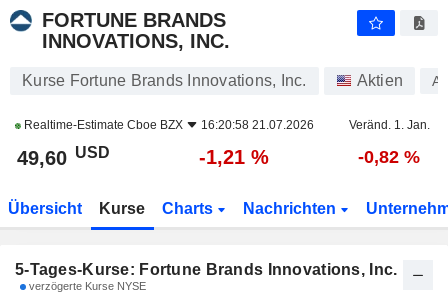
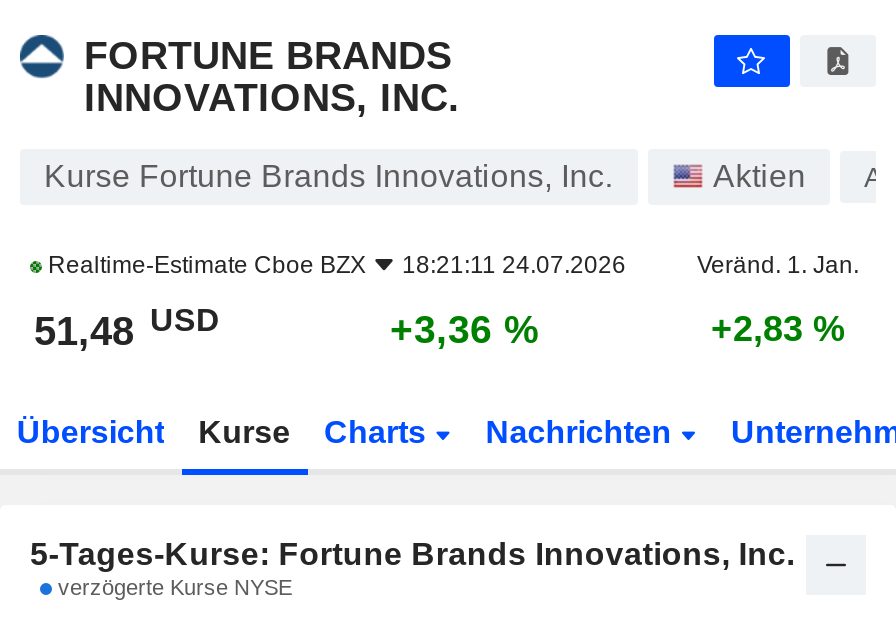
[21,118,314,132] Realtime-Estimate Cboe BZX 16:20:58 21.07.2026 -> [42,251,626,279] Realtime-Estimate Cboe BZX 18:21:11 24.07.2026
[17,143,110,169] 49,60 USD -> [34,302,220,353] 51,48 USD
[199,146,269,168] -1,21 % -> [390,307,540,351] +3,36 %
[358,147,420,167] -0,82 % -> [711,309,845,349] +2,83 %

